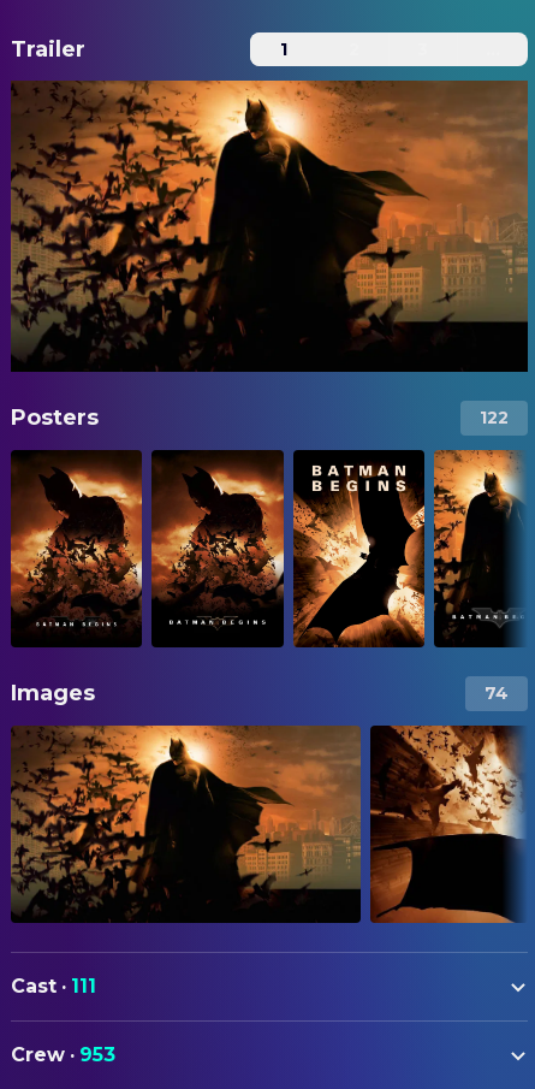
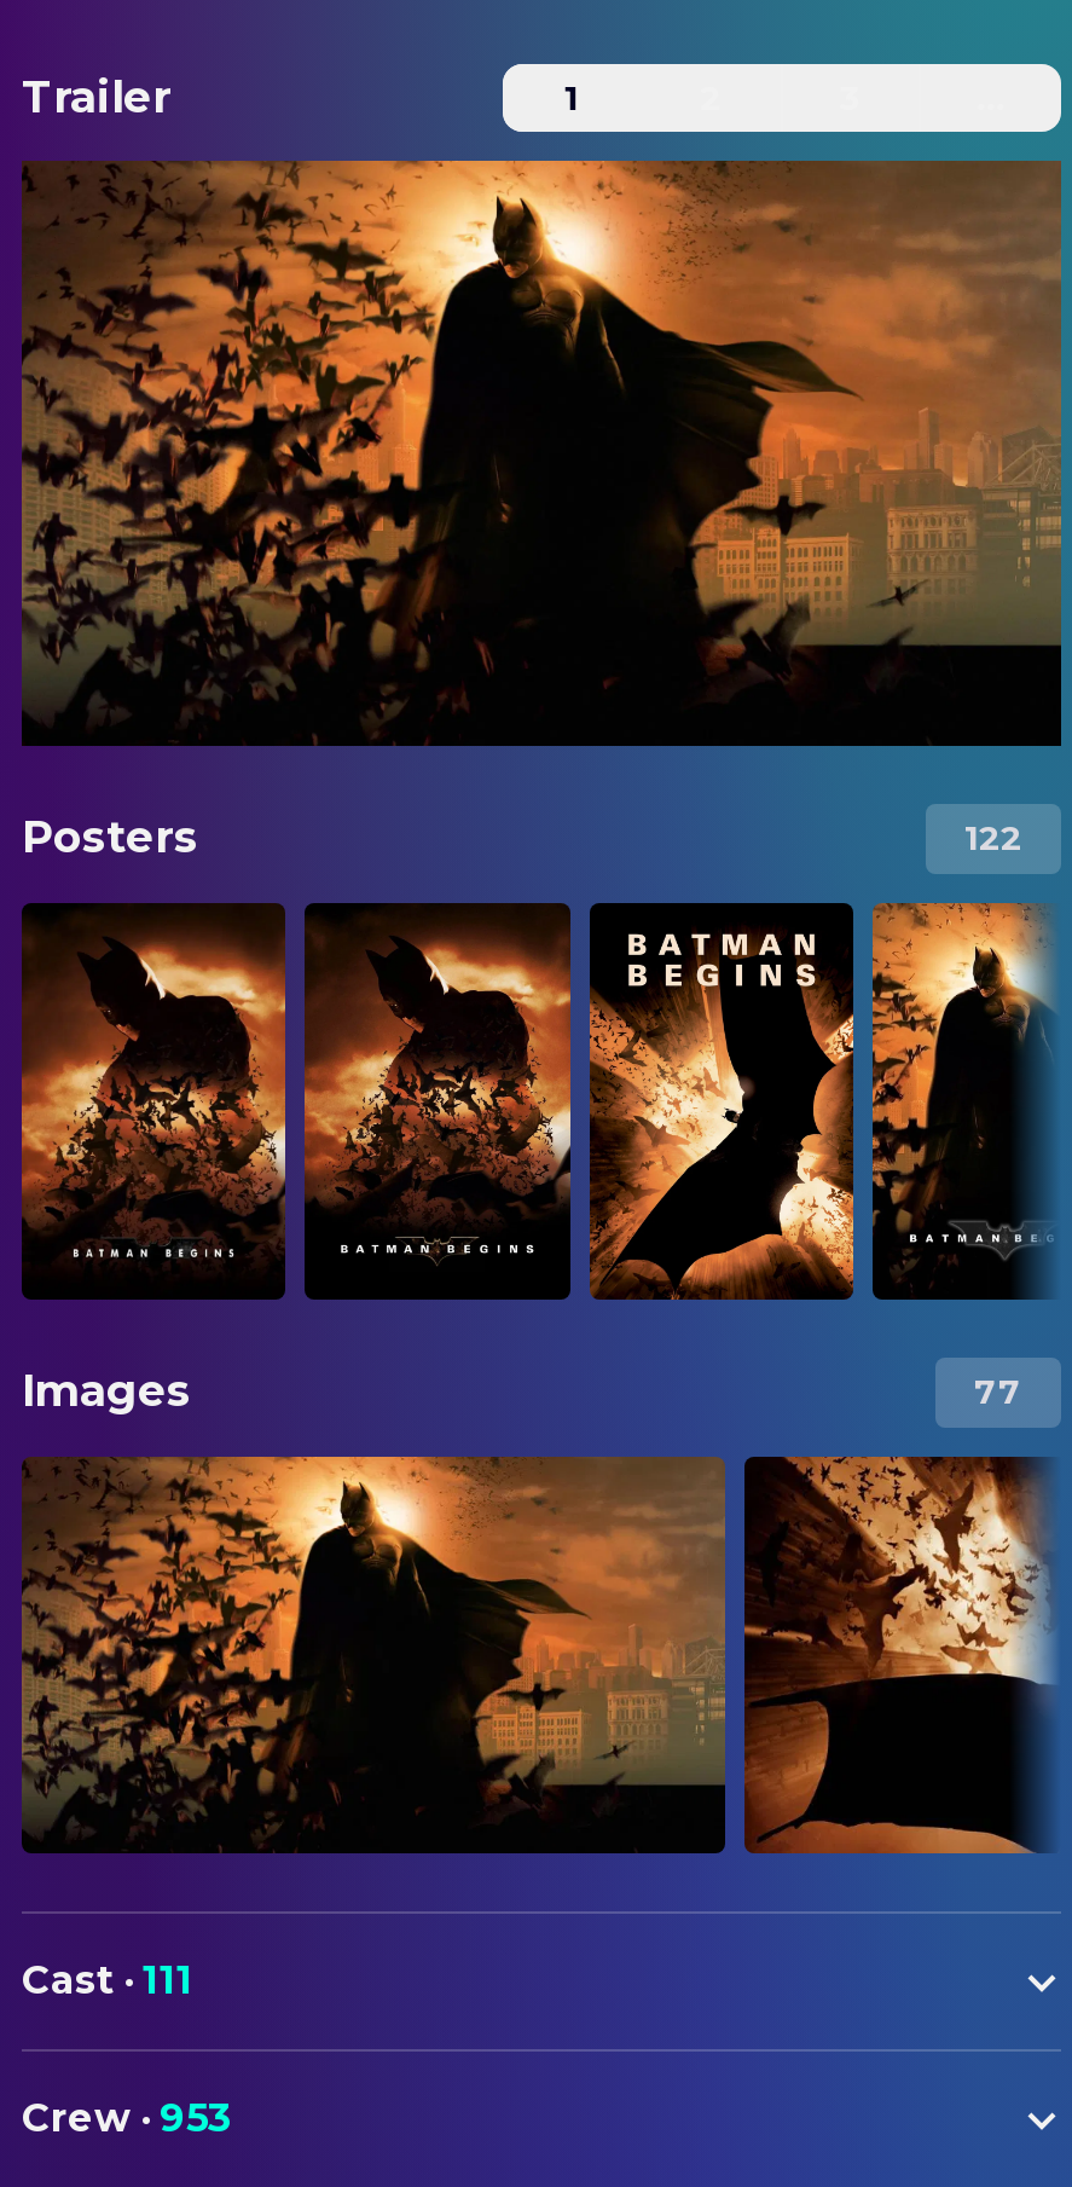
[485,682,509,704] 74 -> [974,1370,1022,1413] 77

